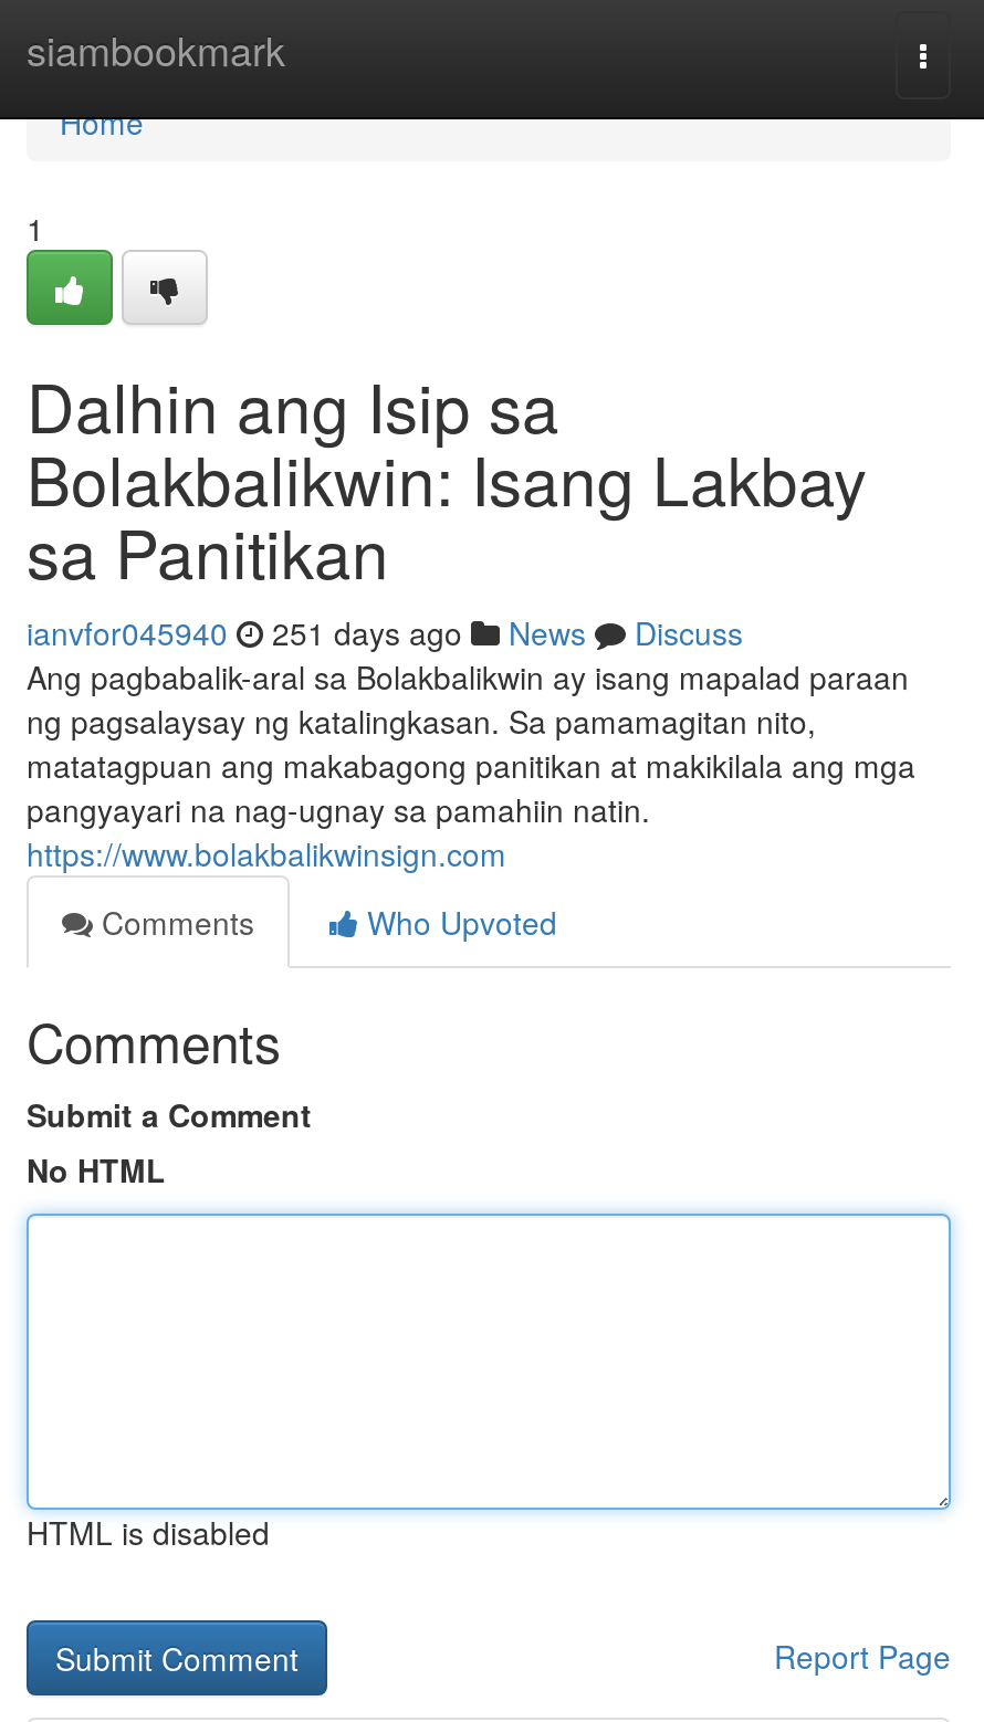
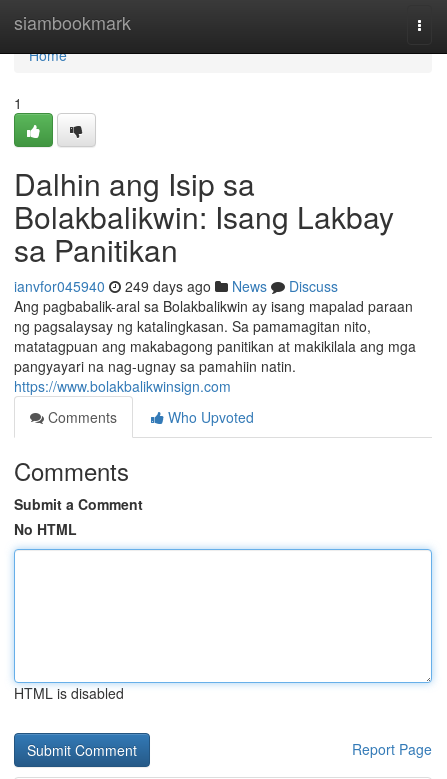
[27,610,743,654] ianvfor045940 251 days ago News Discuss -> [14,276,338,296] ianvfor045940 249 days ago News Discuss

